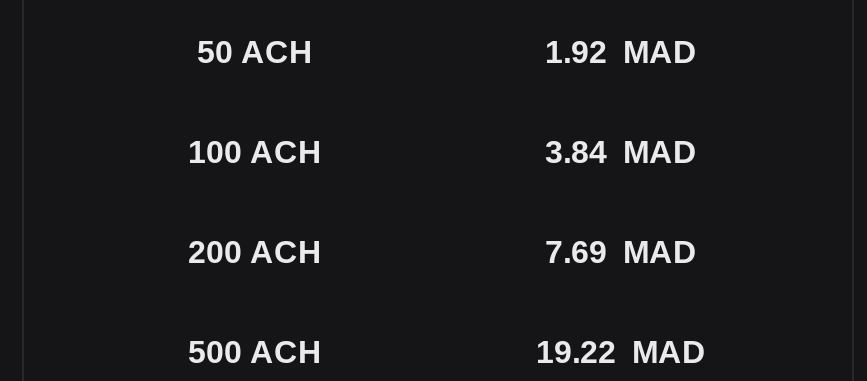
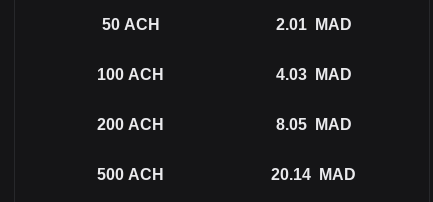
[545,35,697,69] 1.92 MAD -> [275,16,351,33] 2.01 MAD
[545,135,697,169] 3.84 MAD -> [275,66,351,83] 4.03 MAD
[545,235,697,269] 7.69 MAD -> [275,116,351,133] 8.05 MAD
[536,335,706,369] 19.22 MAD -> [271,166,356,183] 20.14 MAD

